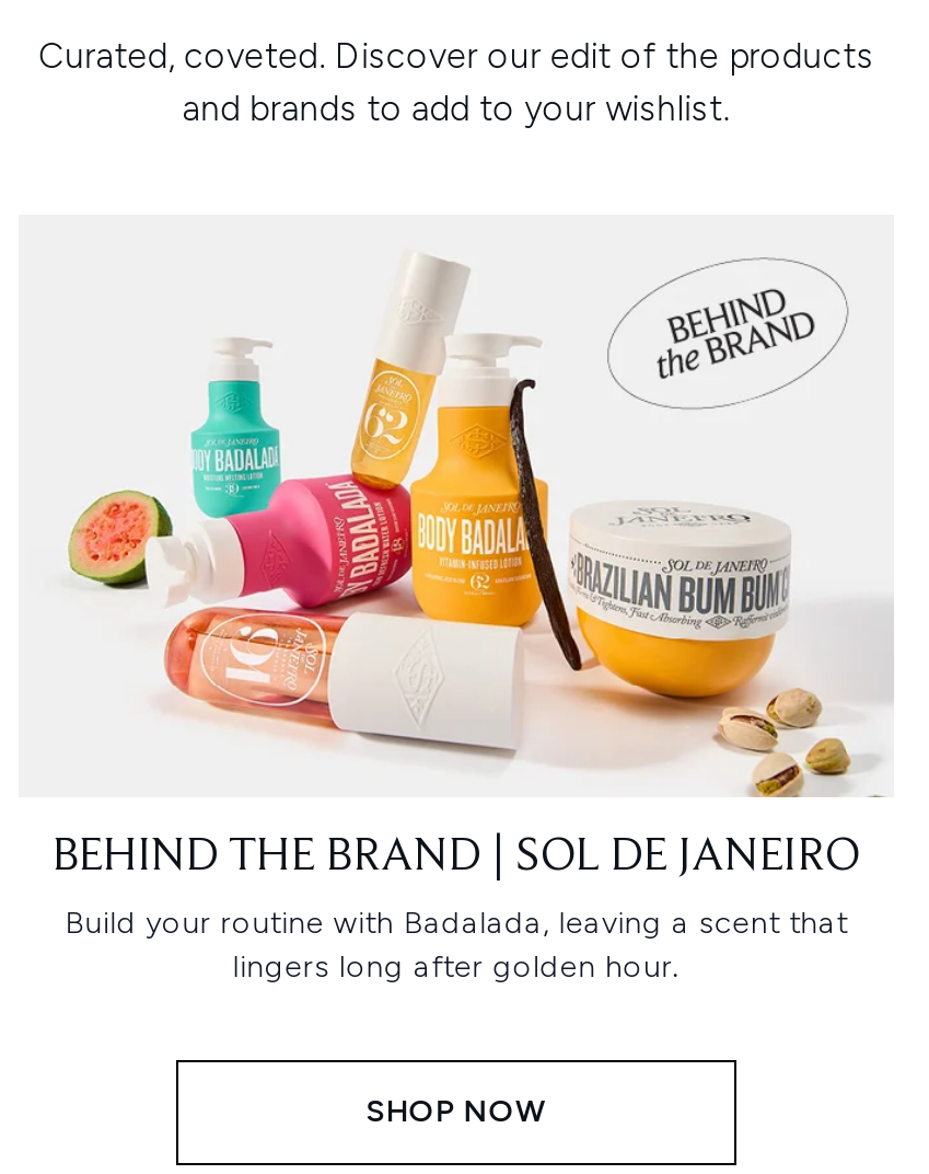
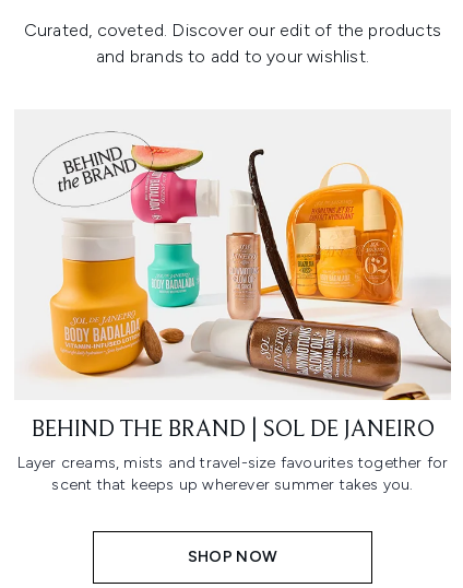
[67,256,894,799] [image] -> [33,131,452,401] [image]
[65,905,848,986] Build your routine with Badalada, leaving a scent that | lingers long after golden hour. -> [17,454,448,494] Layer creams, mists and travel-size favourites together for | scent that keeps up wherever summer takes you.

